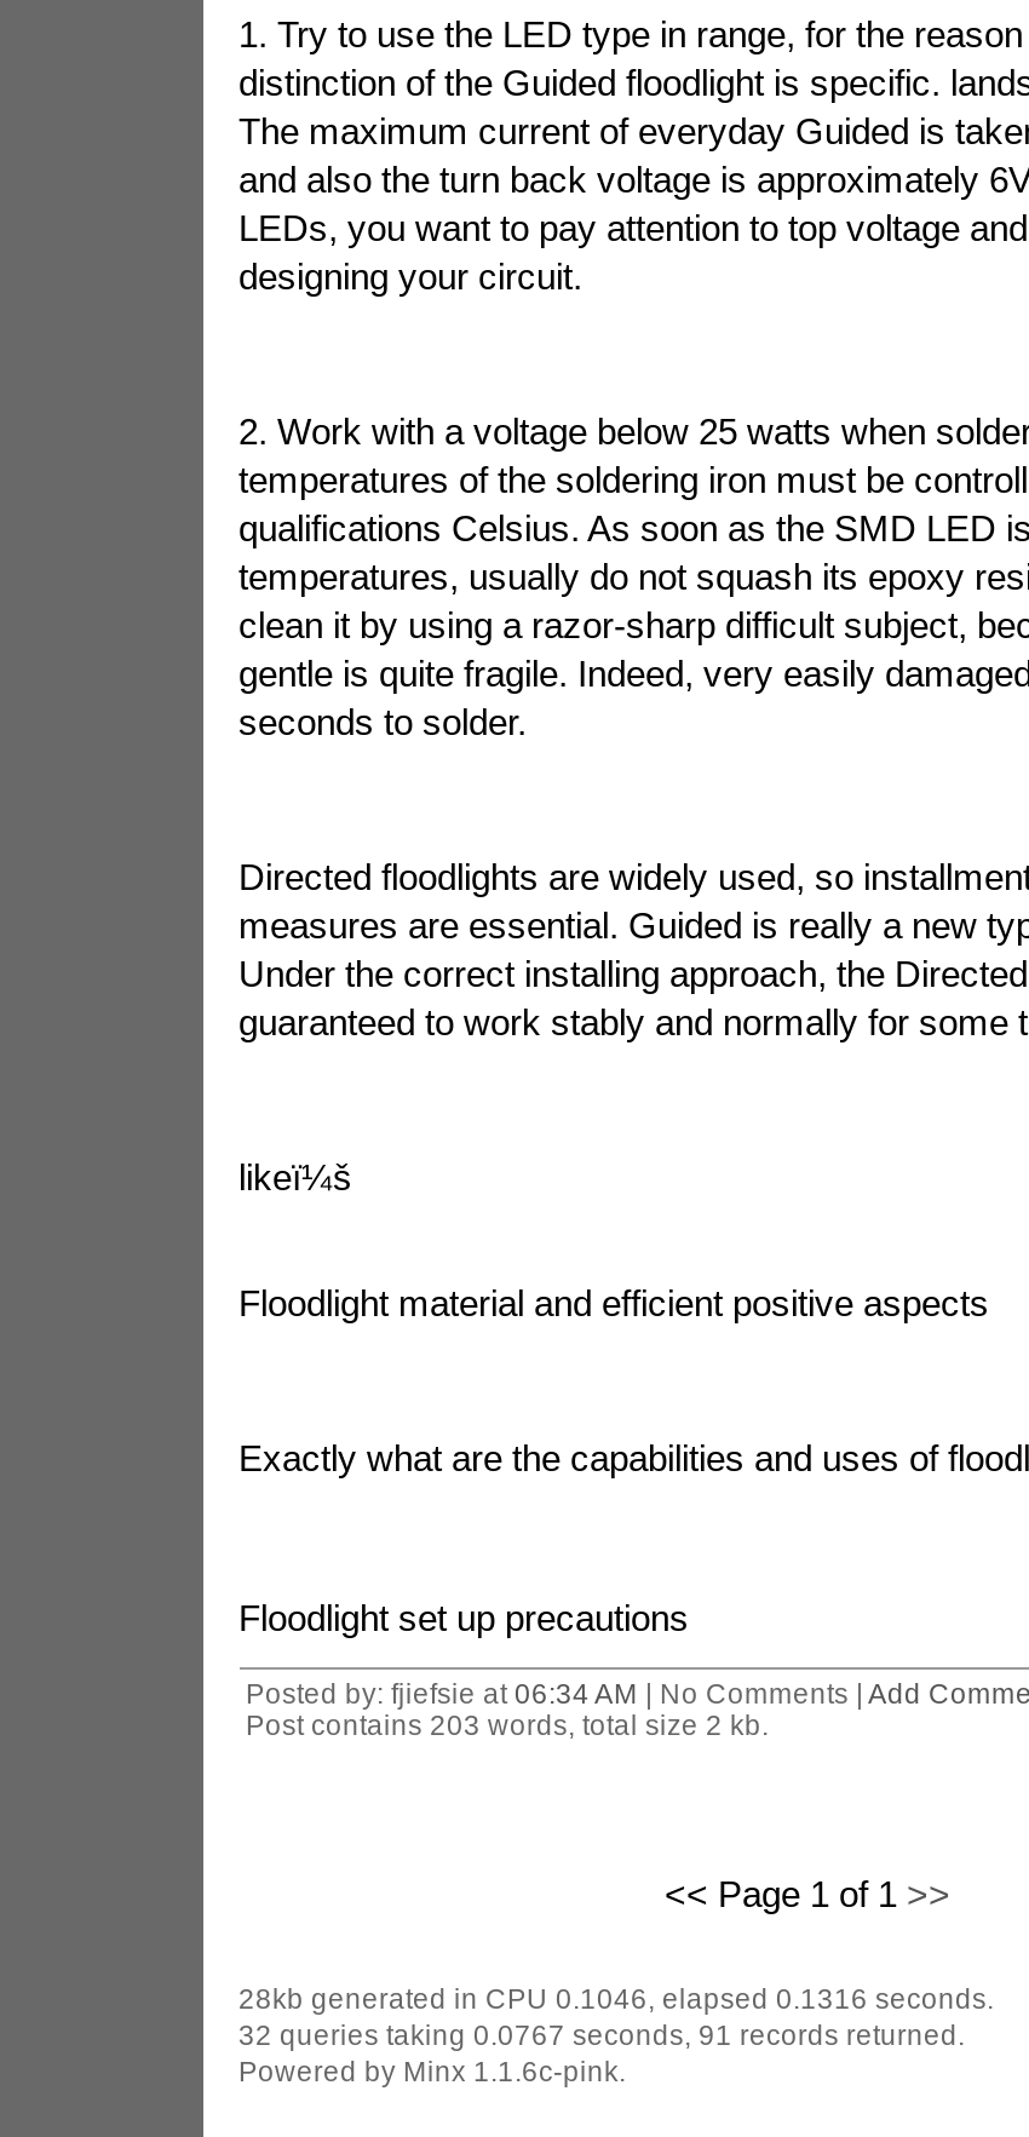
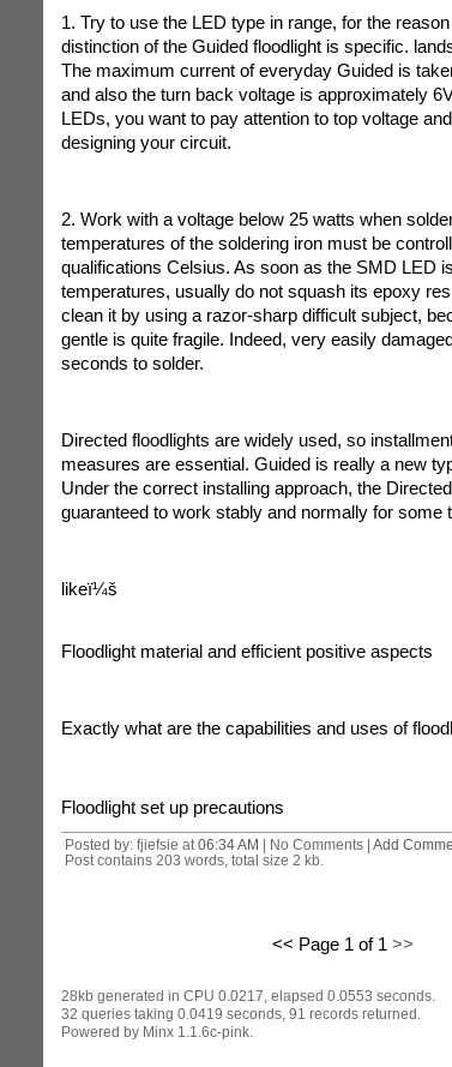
[238,1982,994,2014] 28kb generated in CPU 0.1046, elapsed 0.1316 seconds. -> [61,988,435,1003] 28kb generated in CPU 0.0217, elapsed 0.0553 seconds.
[238,2018,965,2050] 32 queries taking 0.0767 seconds, 91 records returned. -> [61,1006,420,1021] 32 queries taking 0.0419 seconds, 91 records returned.

